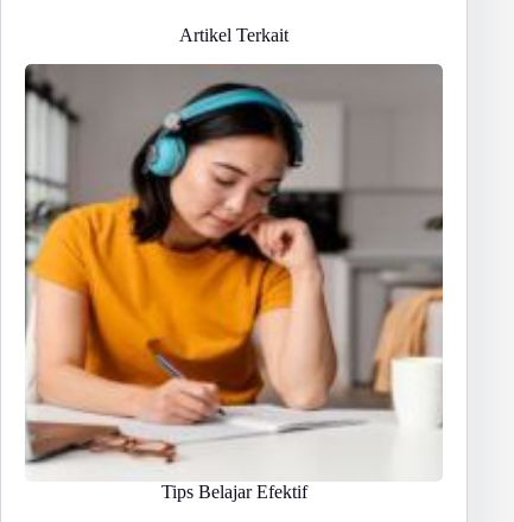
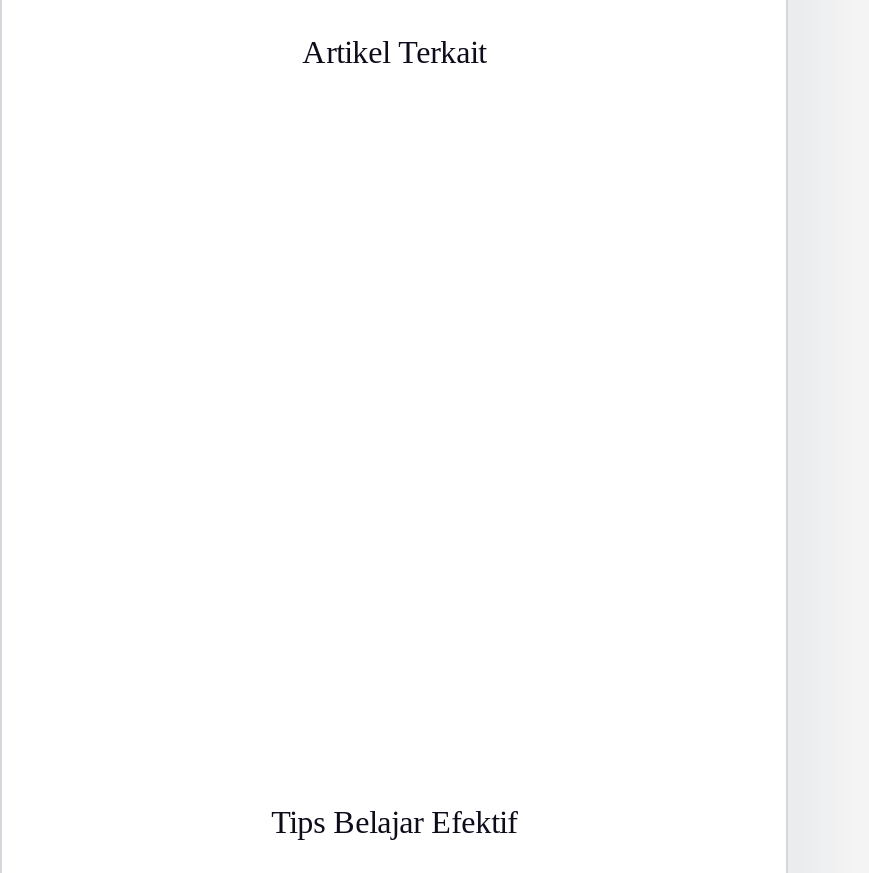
[24,63,444,479] [image] -> none

